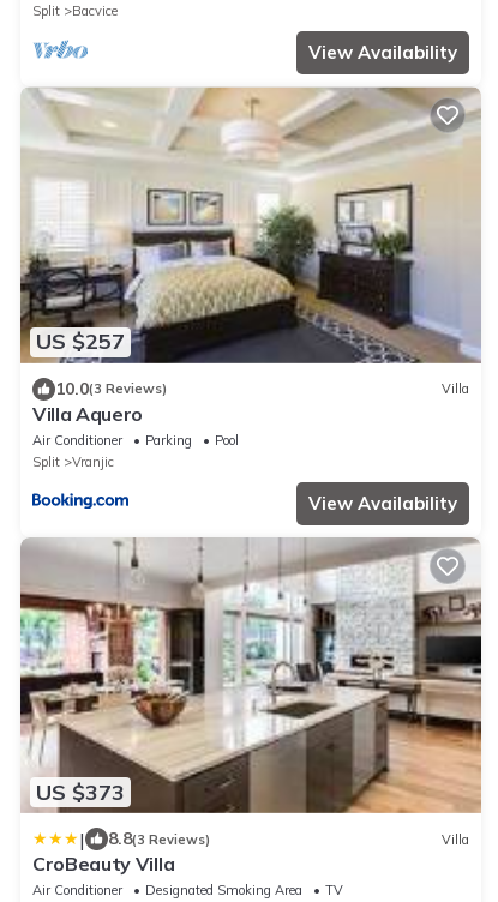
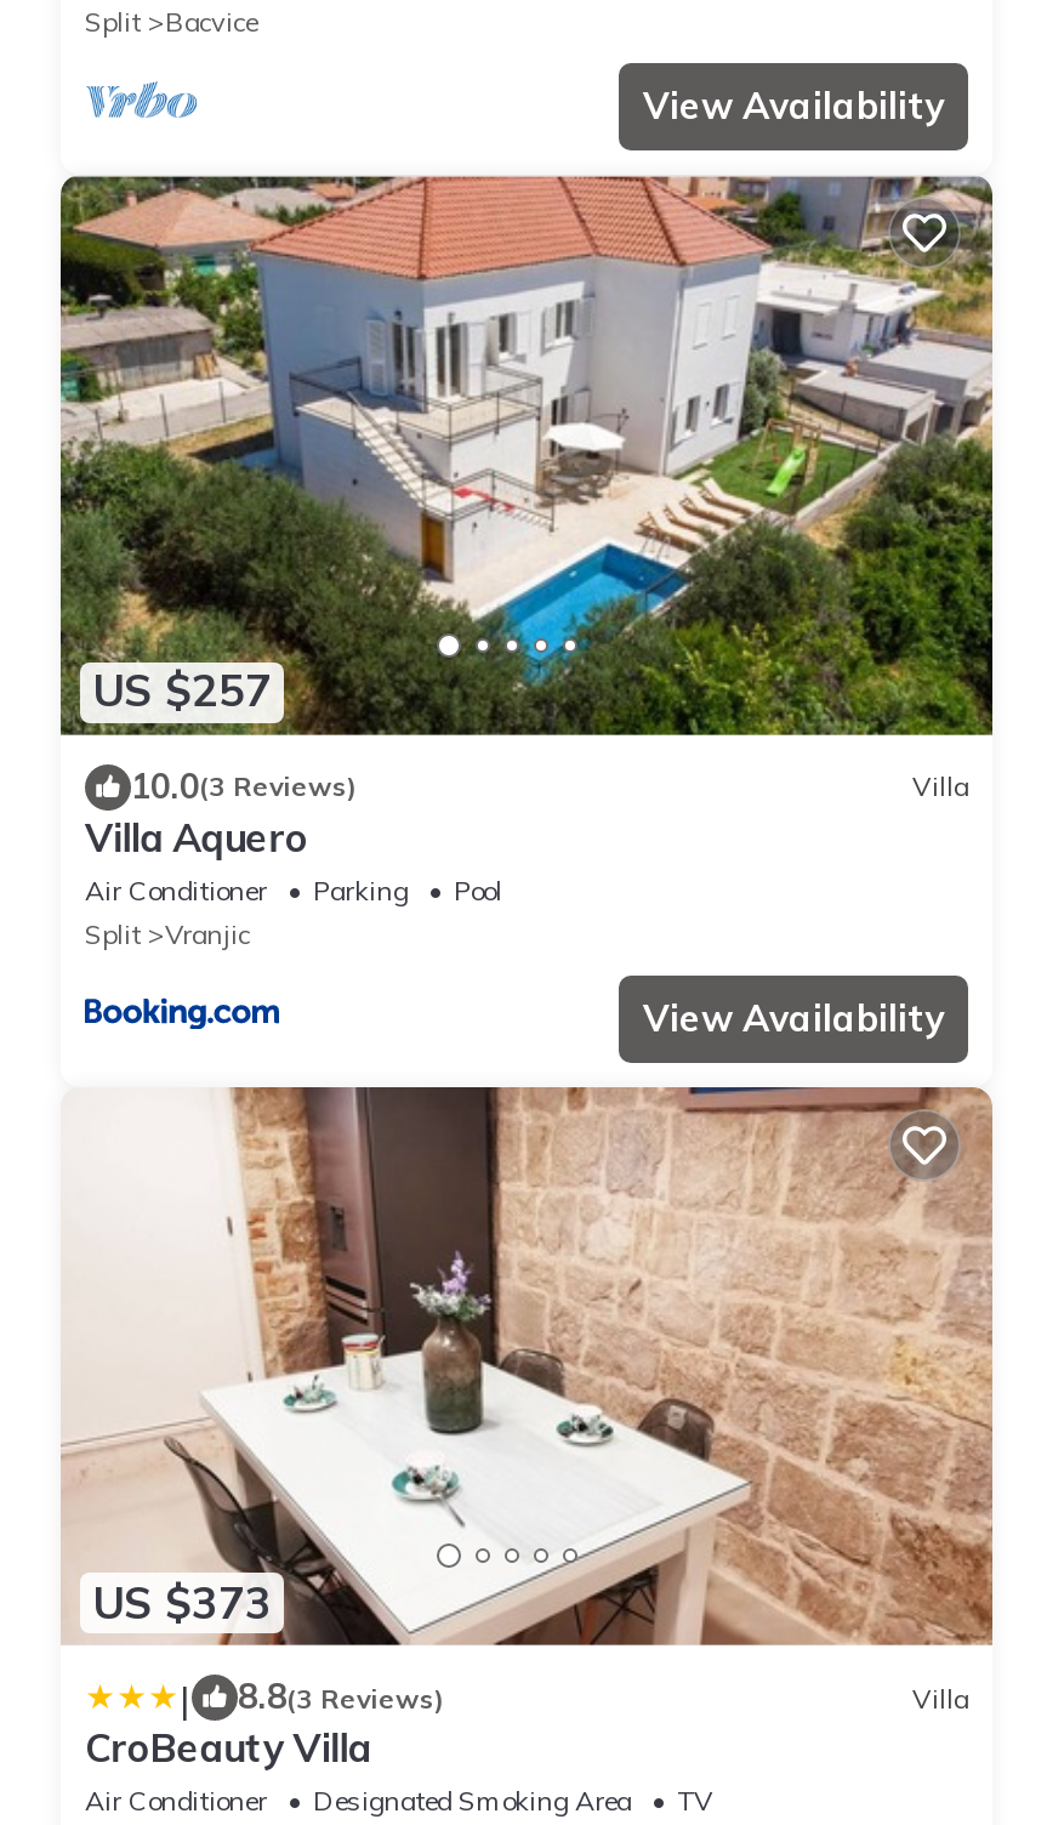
[19,86,481,363] [image] -> [58,175,995,738] [image]
[19,537,482,814] [image] -> [61,1085,995,1645] [image]

